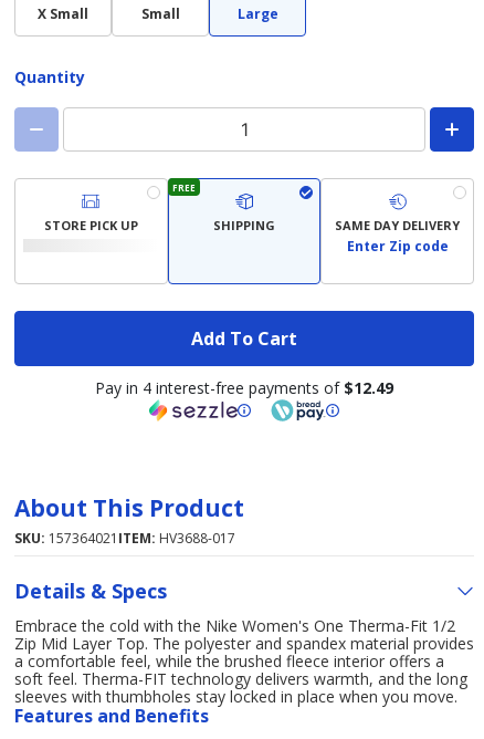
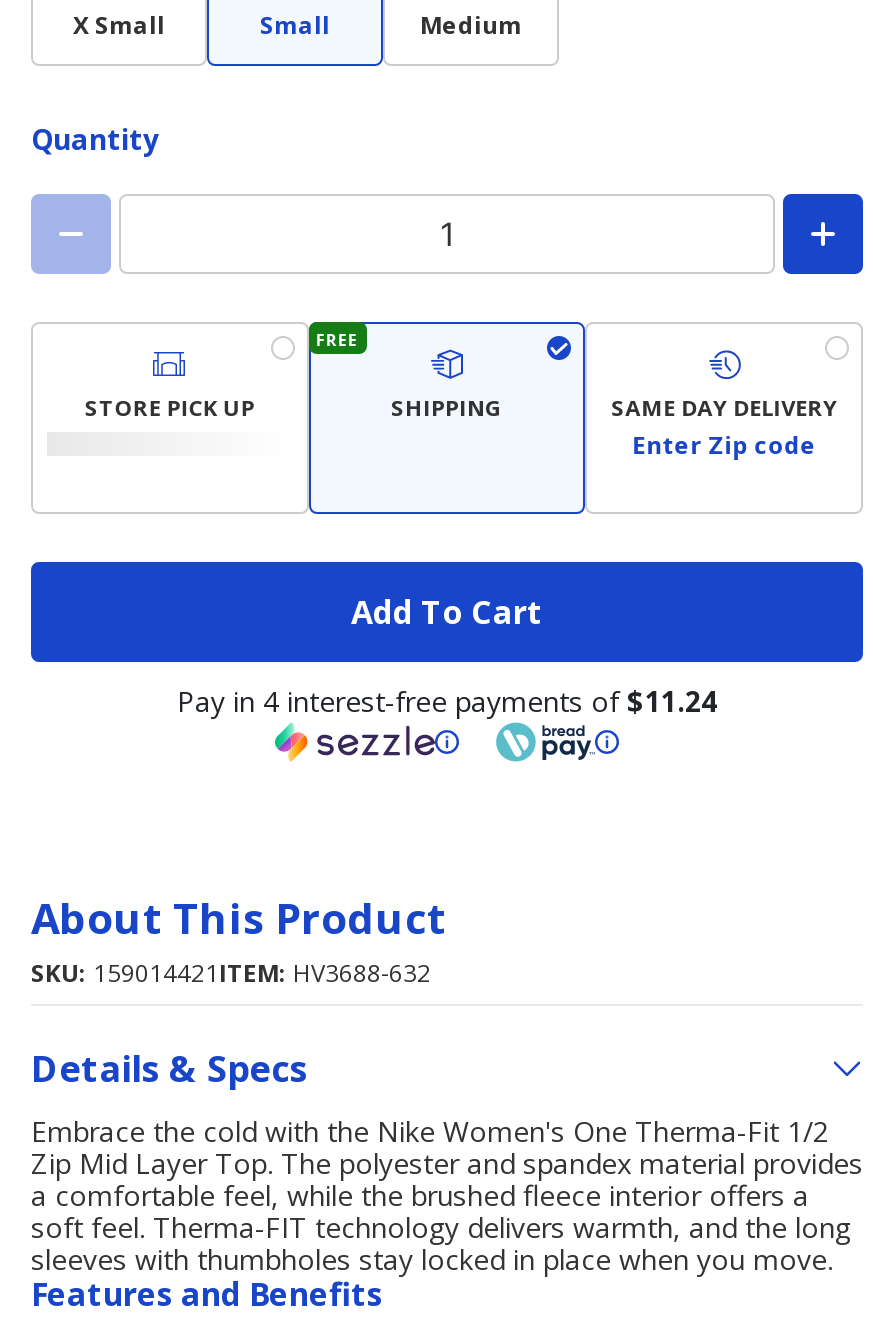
[237,4,278,23] Large -> [420,8,522,42] Medium
[95,377,393,398] Pay in 4 interest-free payments of $12.49 -> [177,682,717,720] Pay in 4 interest-free payments of $11.24
[14,529,235,548] SKU: 157364021 ITEM: HV3688-017 -> [31,956,431,990] SKU: 159014421 ITEM: HV3688-632

